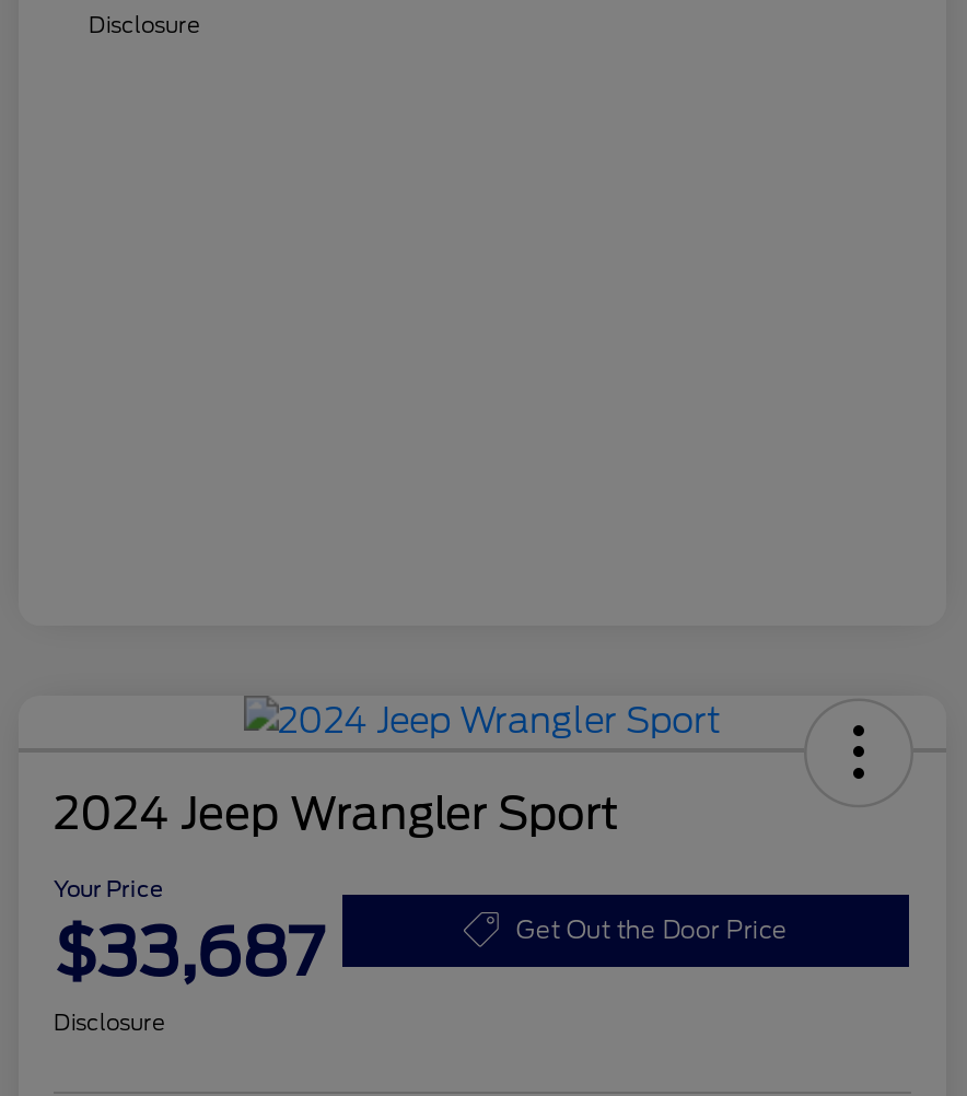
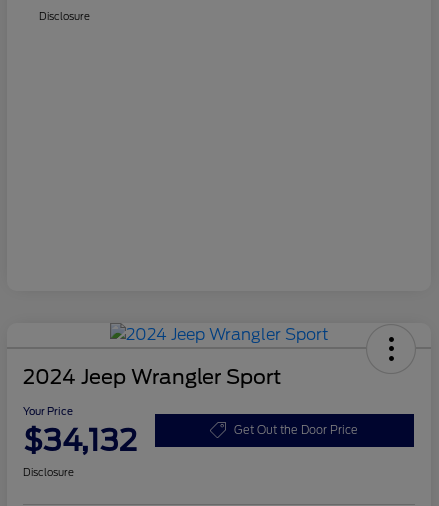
[54,913,323,991] $33,687 -> [23,422,137,458] $34,132

